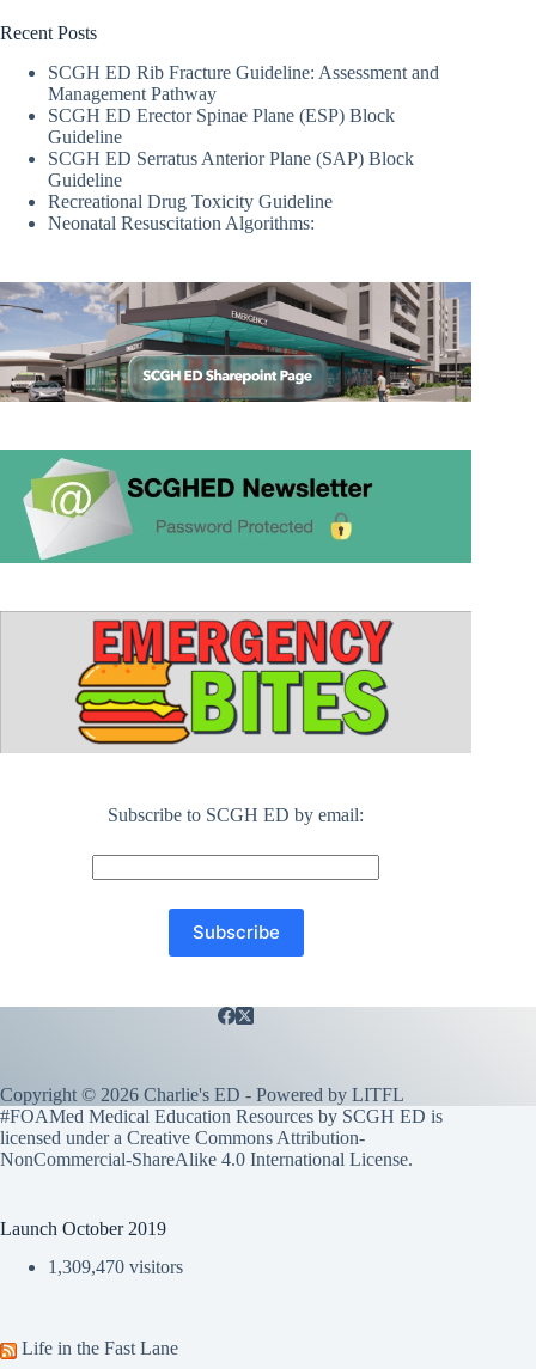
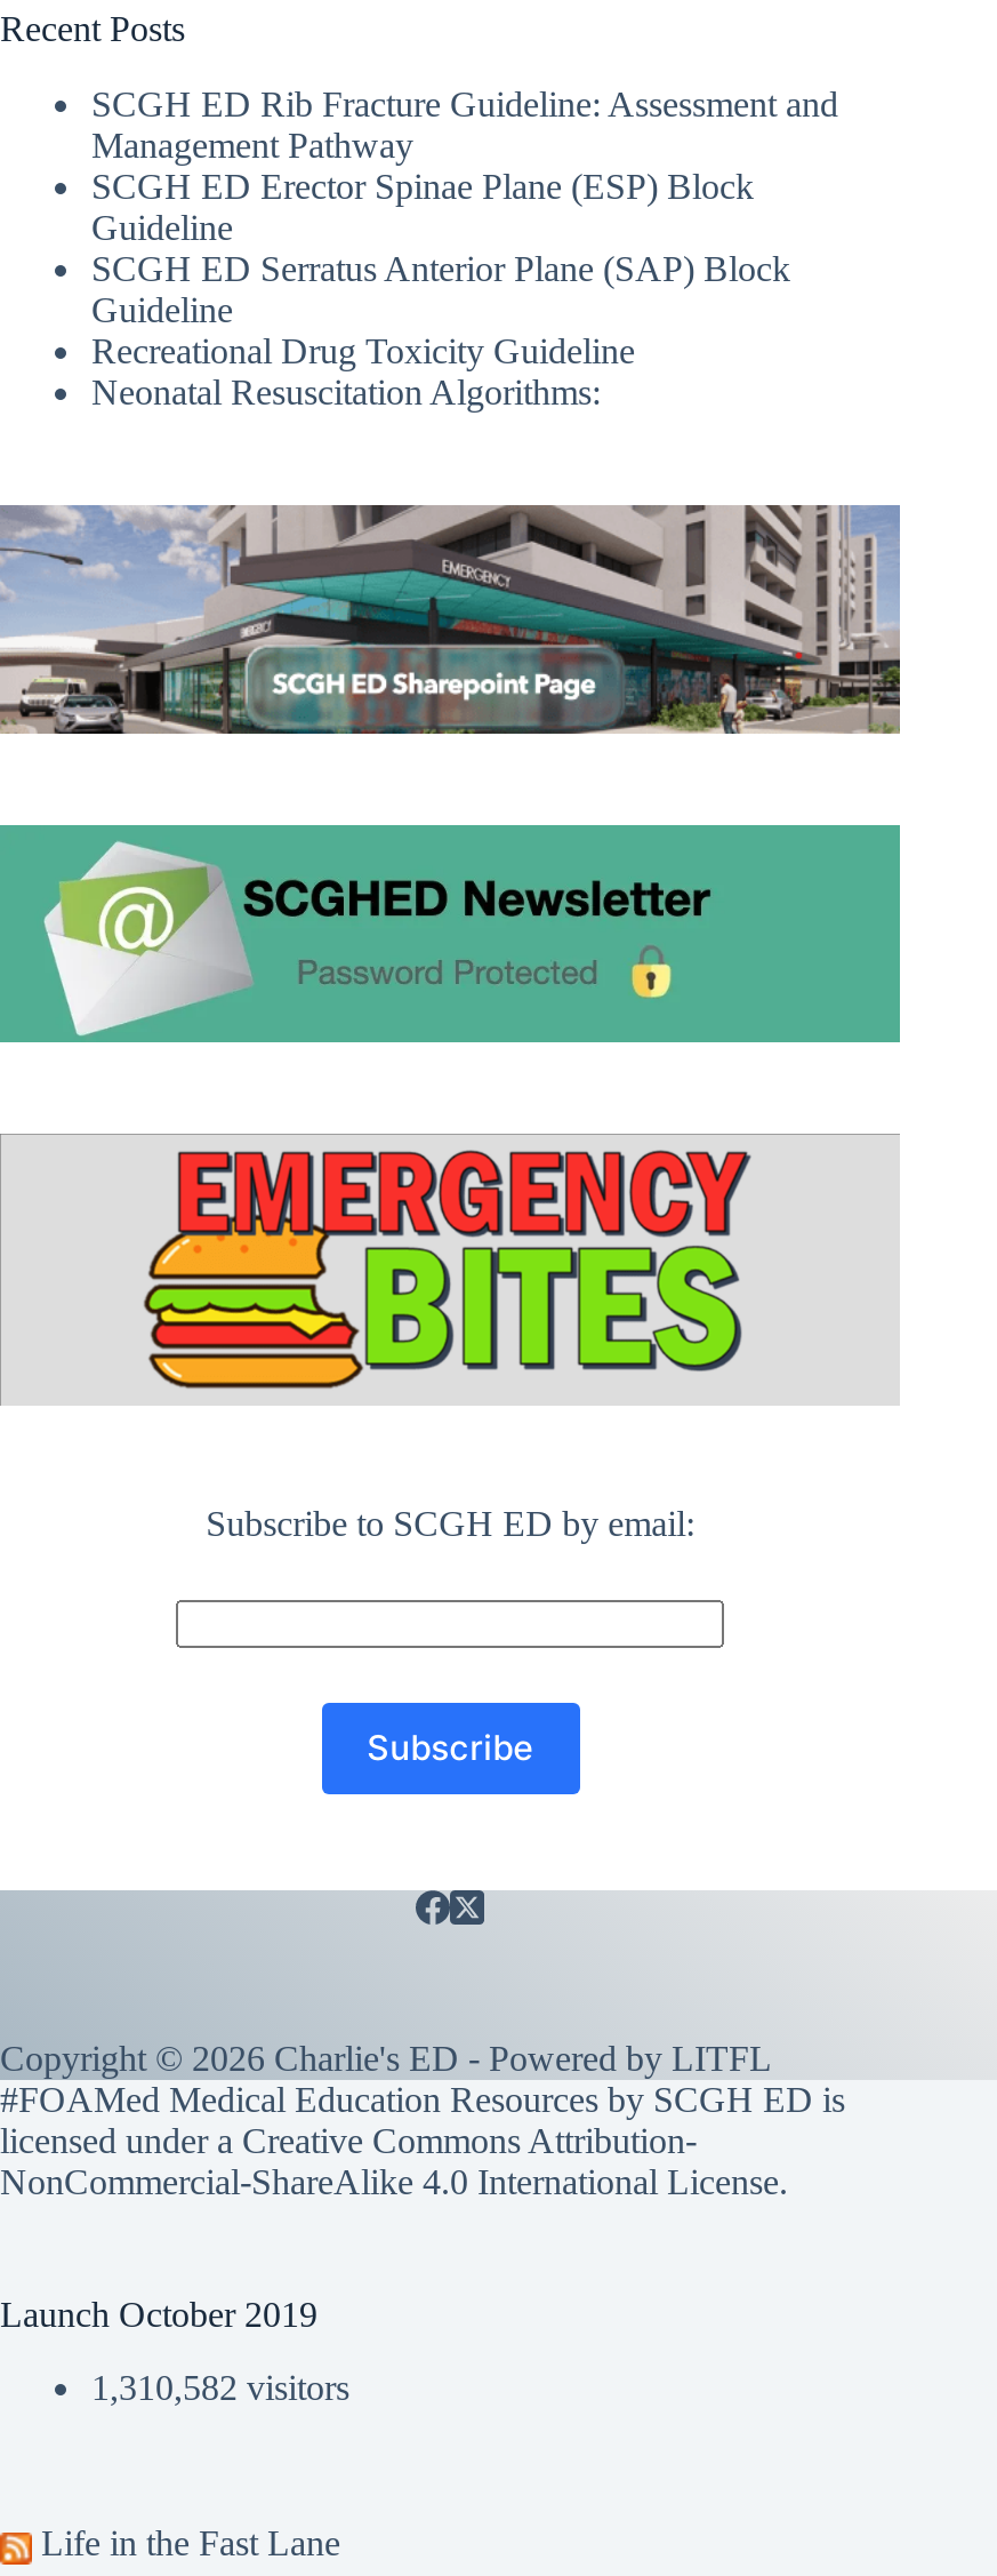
[48,1257,183,1277] 1,309,470 visitors -> [91,2369,349,2408] 1,310,582 visitors

